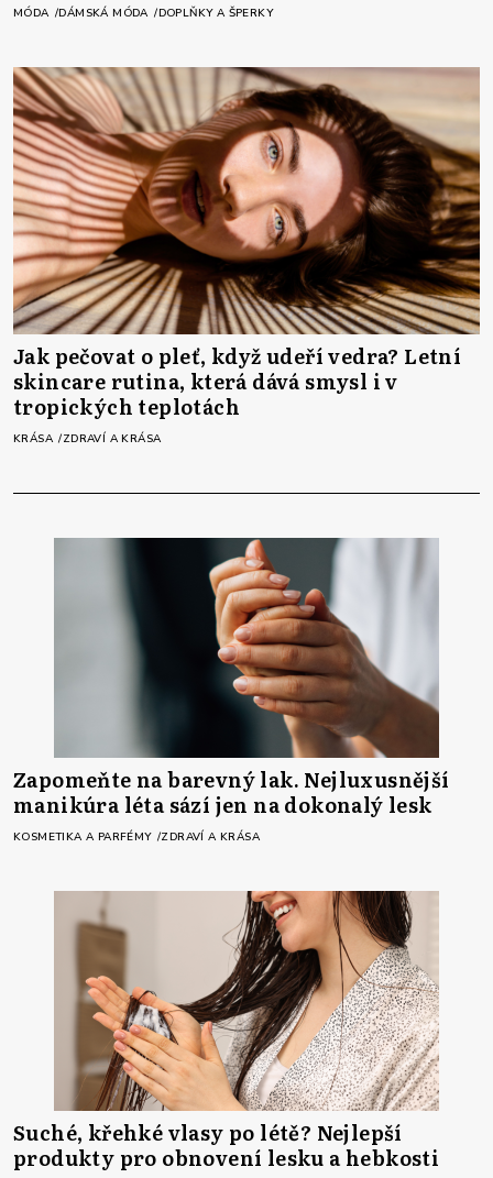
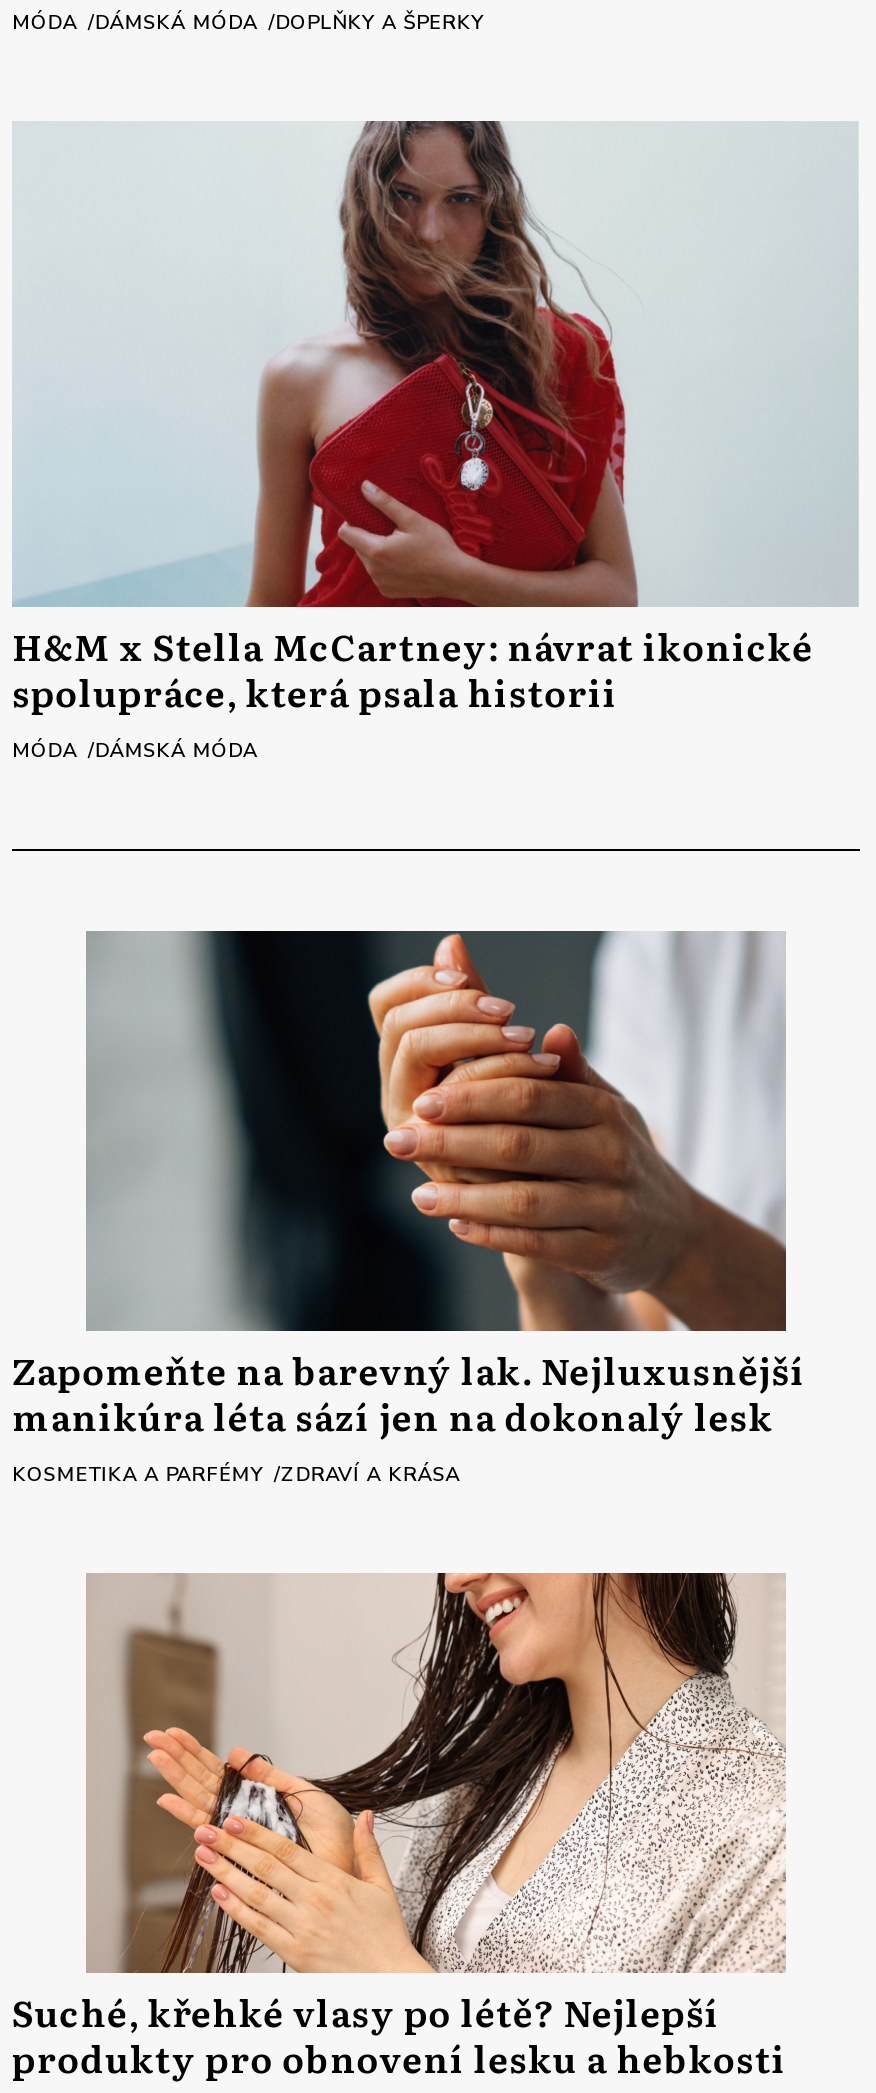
[12,66,481,446] [image] | Jak pečovat o pleť, když udeří vedra? Letní | skincare rutina, která dává smysl i v | tropických teplotách | KRÁSA ZDRAVÍ A KRÁSA -> [12,119,860,764] [image] | H&M x Stella McCartney: návrat ikonické | spolupráce, která psala historii | MÓDA DÁMSKÁ MÓDA

